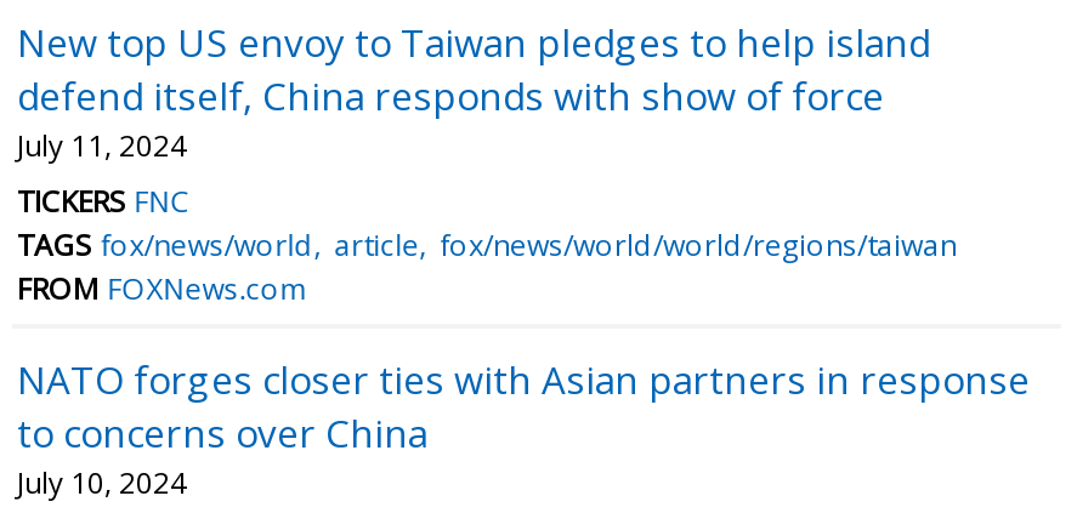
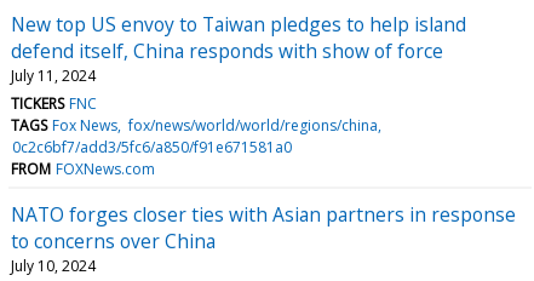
[17,224,957,265] TAGS fox/news/world article fox/news/world/world/regions/taiwan -> [11,115,377,157] TAGS Fox News fox/news/world/world/regions/china | 0c2c6bf7/add3/5fc6/a850/f91e671581a0

